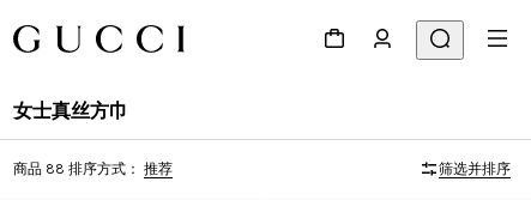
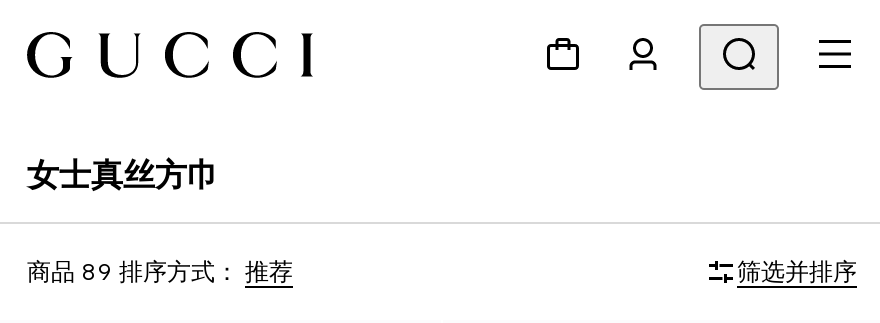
[13,160,173,177] 商品 88排序方式： 推荐 -> [27,258,293,286] 商品 89排序方式： 推荐

